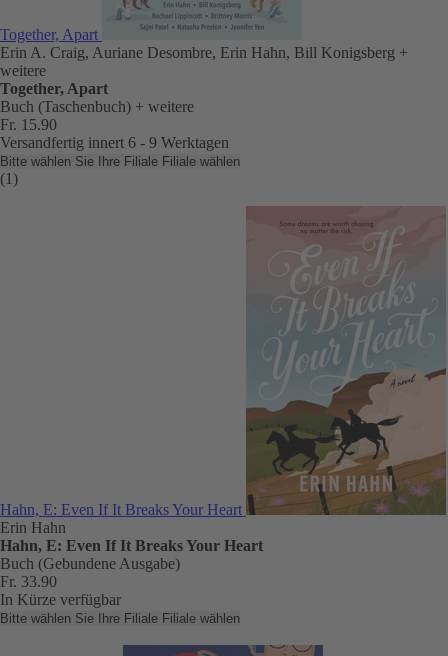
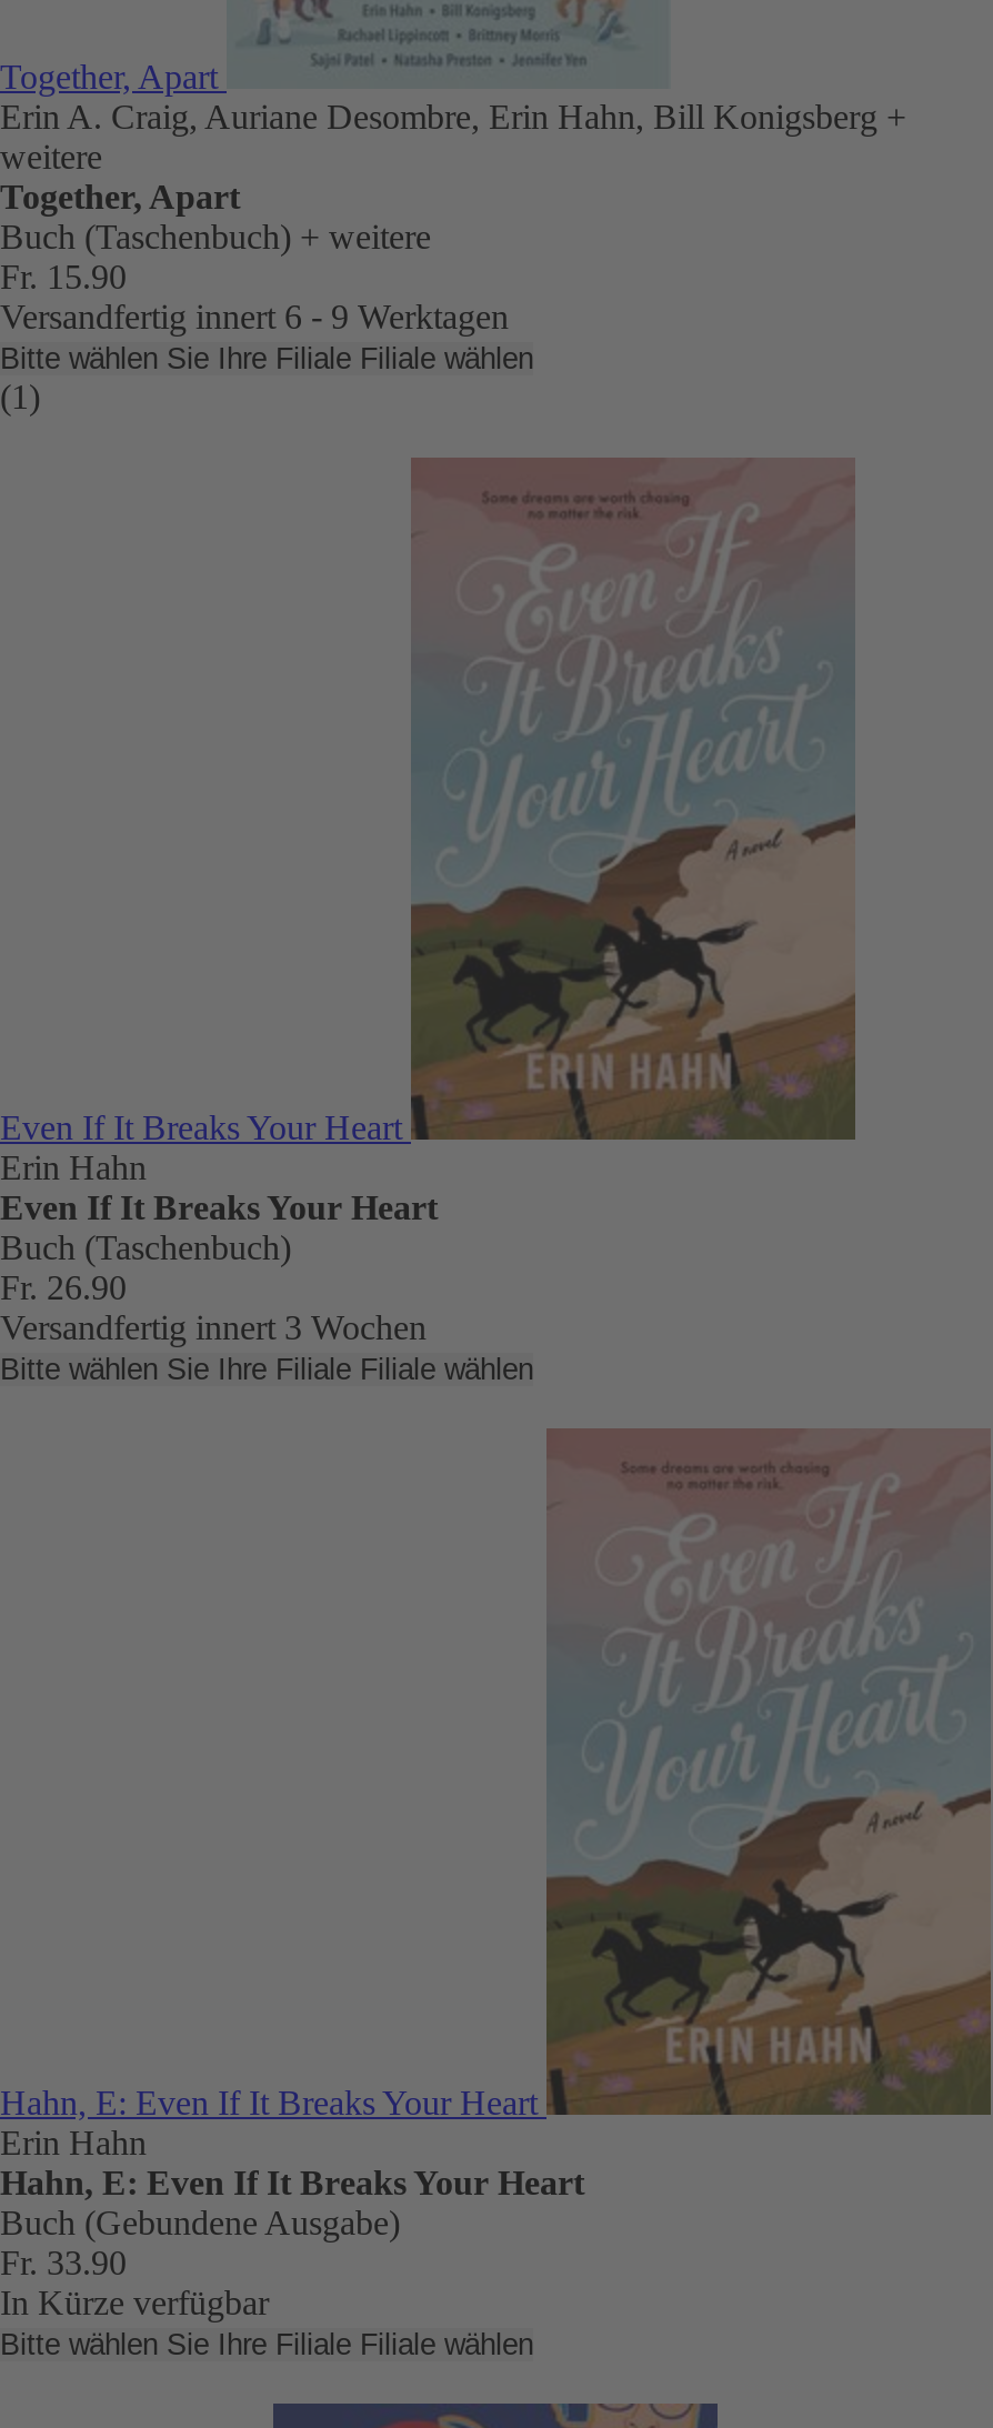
none -> [0,455,857,1386] [image] | Even If It Breaks Your Heart | Erin Hahn | Even If It Breaks Your Heart | Buch (Taschenbuch) | Fr. 26.90 | Versandfertig innert 3 Wochen | Bitte wählen Sie Ihre Filiale Filiale wählen

